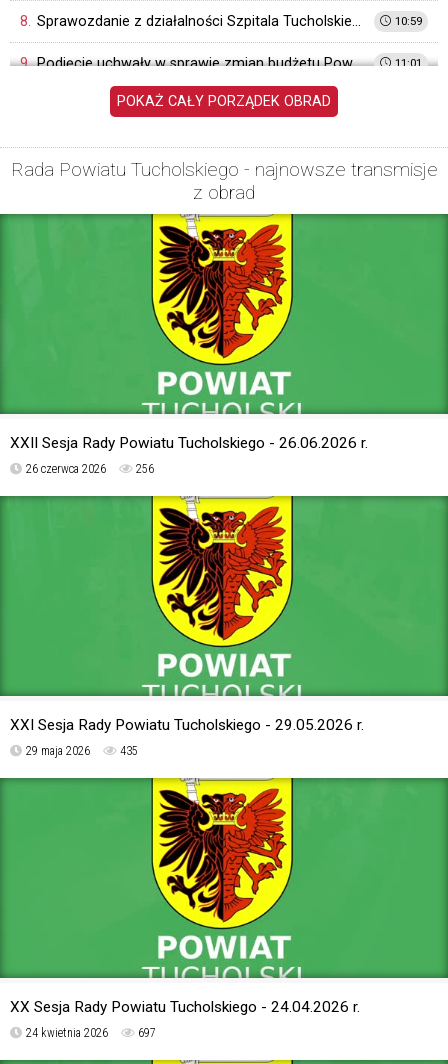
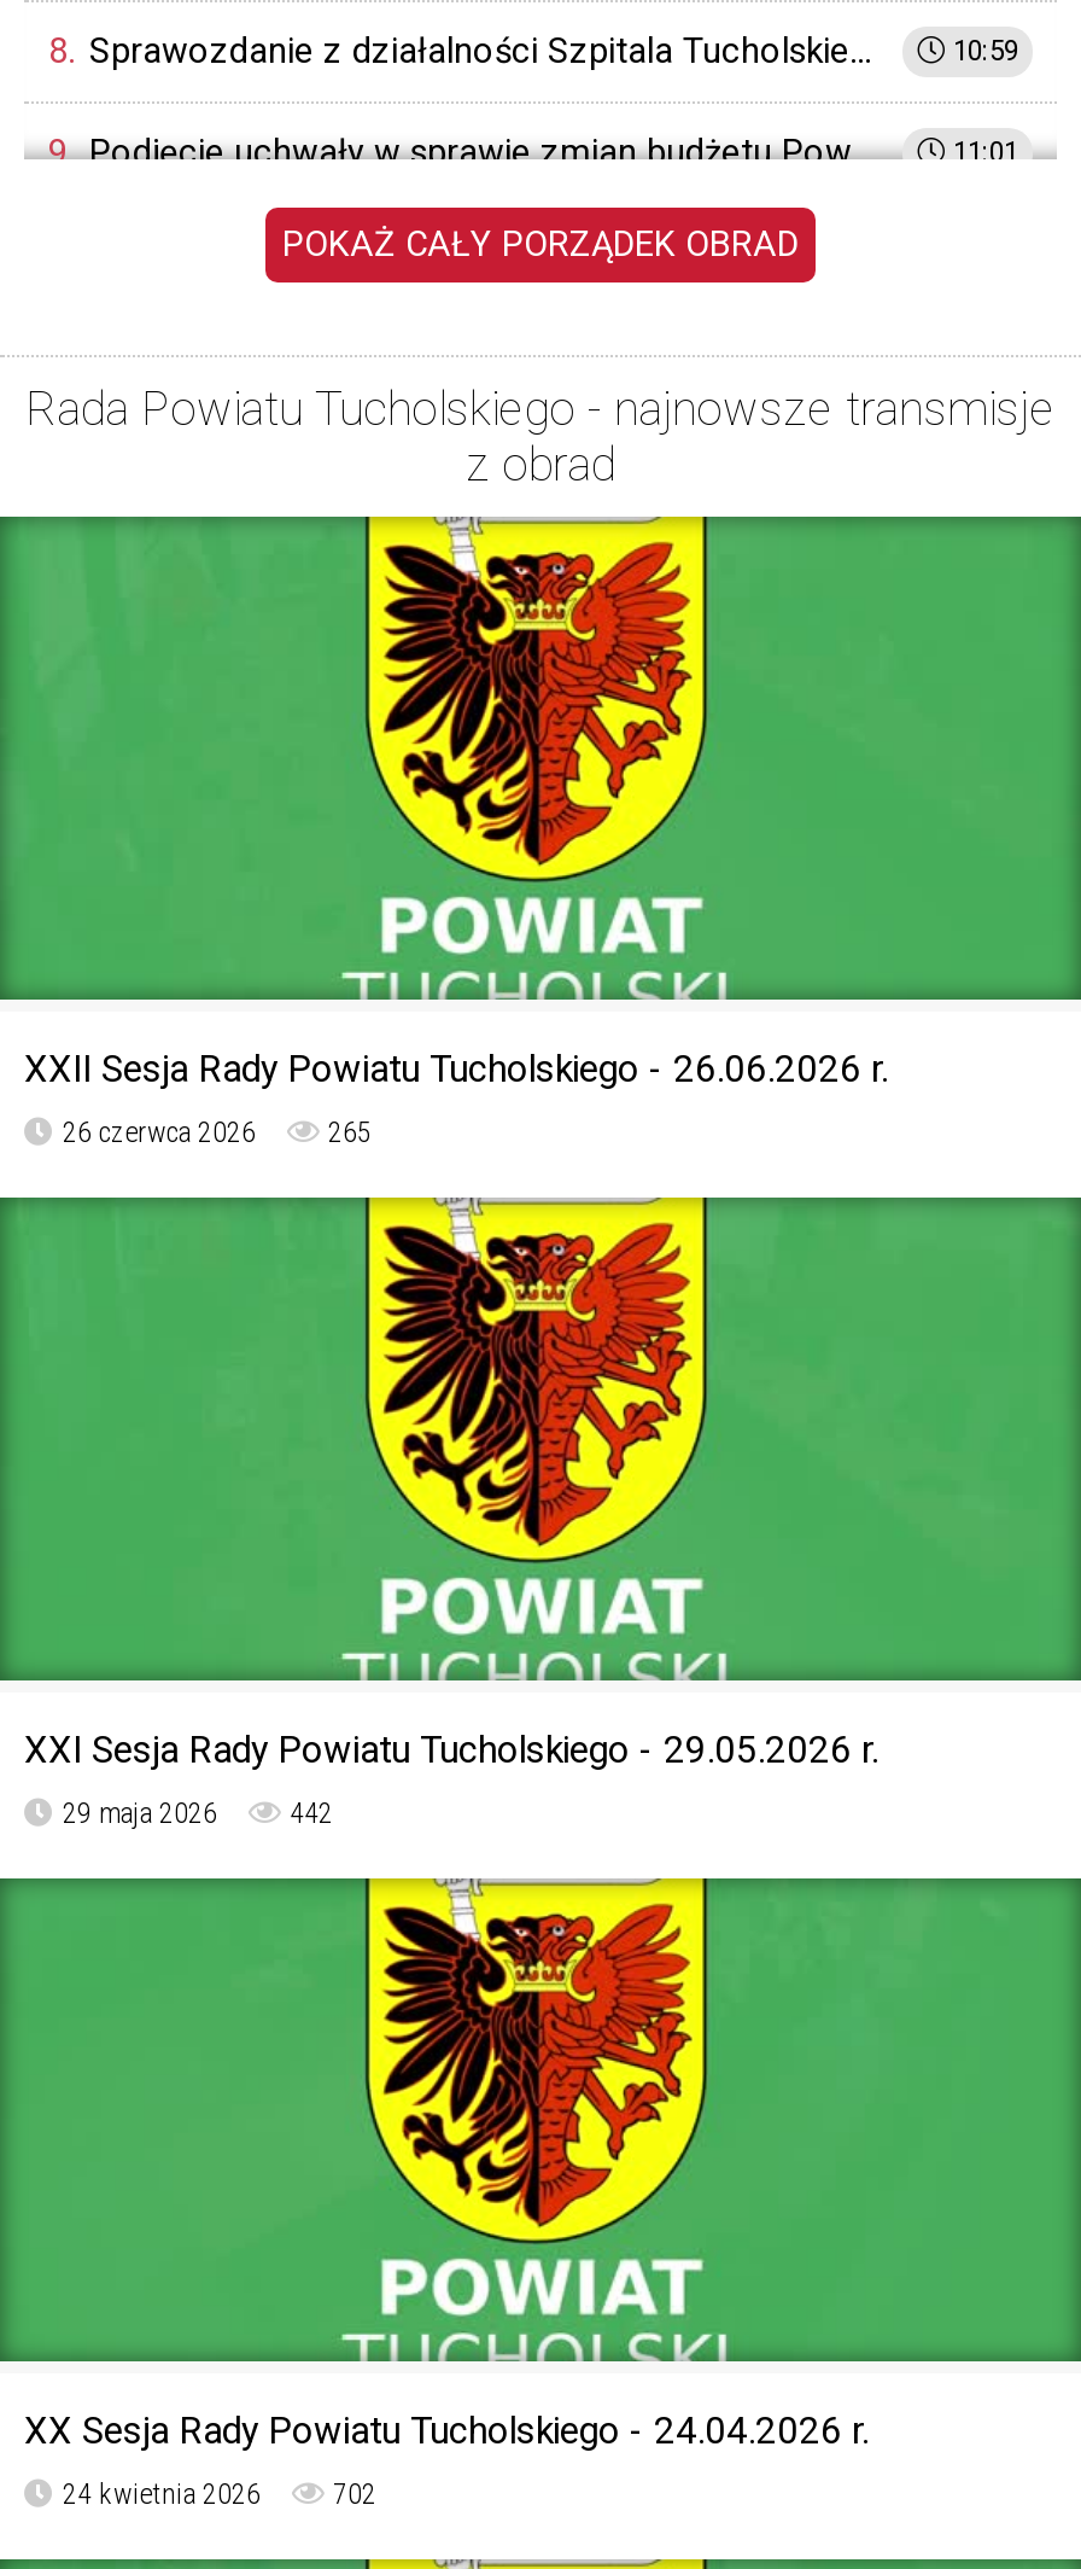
[26,462,154,476] 26 czerwca 2026 256 -> [63,1115,372,1148] 26 czerwca 2026 265
[26,744,138,758] 29 maja 2026 435 -> [63,1795,333,1829] 29 maja 2026 442
[26,1026,156,1040] 24 kwietnia 2026 697 -> [63,2476,376,2510] 24 kwietnia 2026 702

